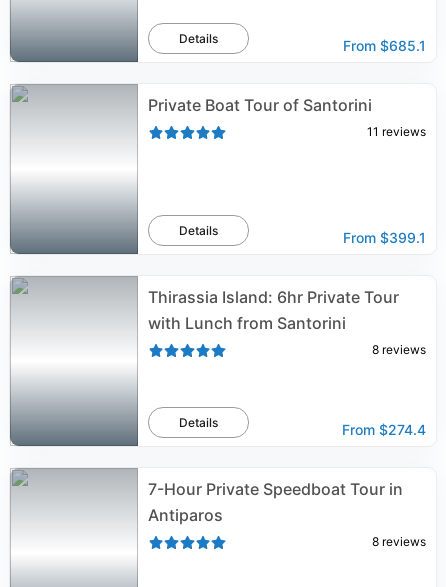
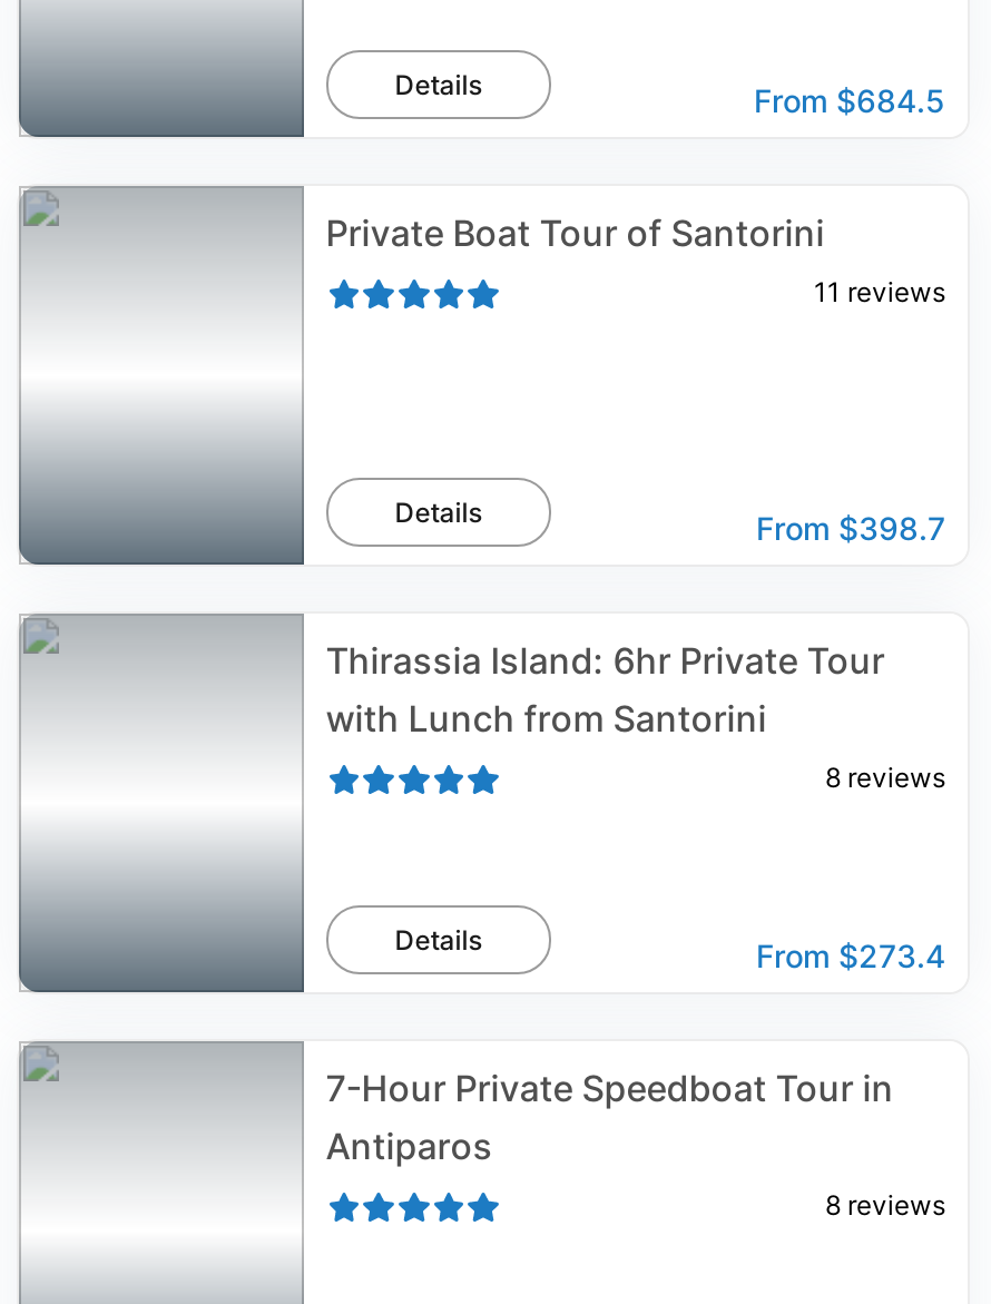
[343,37,426,54] From $685.1 -> [754,81,945,119] From $684.5
[343,229,426,246] From $399.1 -> [756,509,945,547] From $398.7
[342,421,426,438] From $274.4 -> [756,937,945,974] From $273.4

